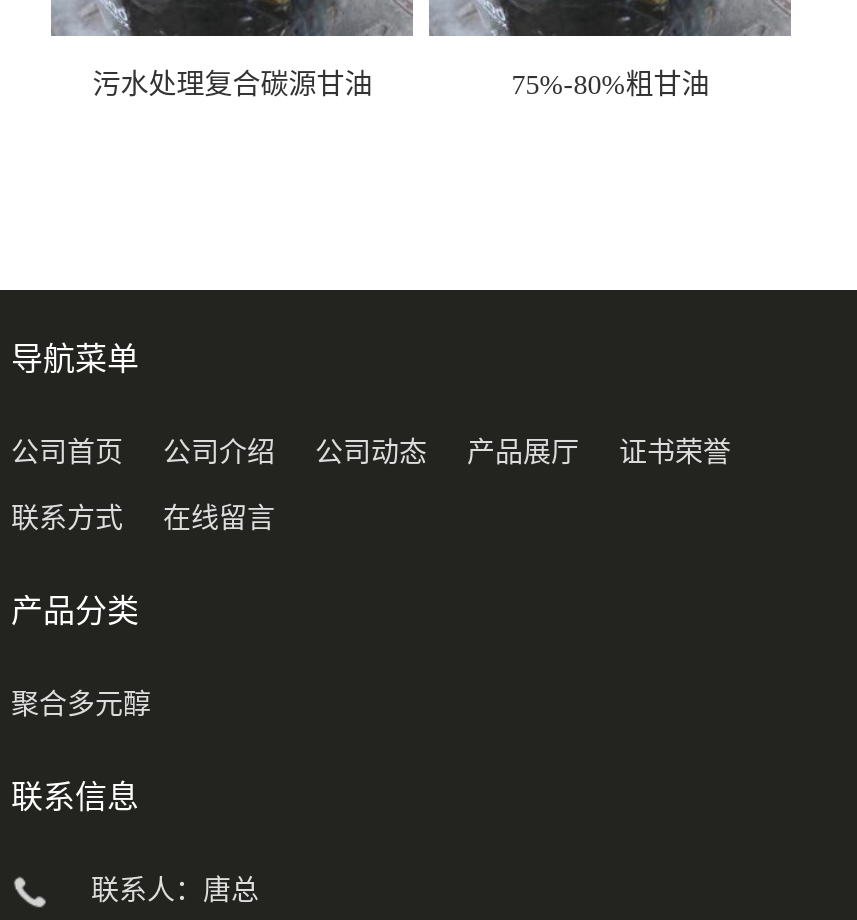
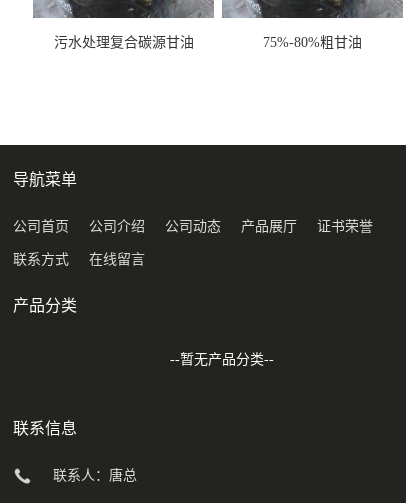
[11,690,151,720] 聚合多元醇 -> [170,352,274,367] --暂无产品分类--

